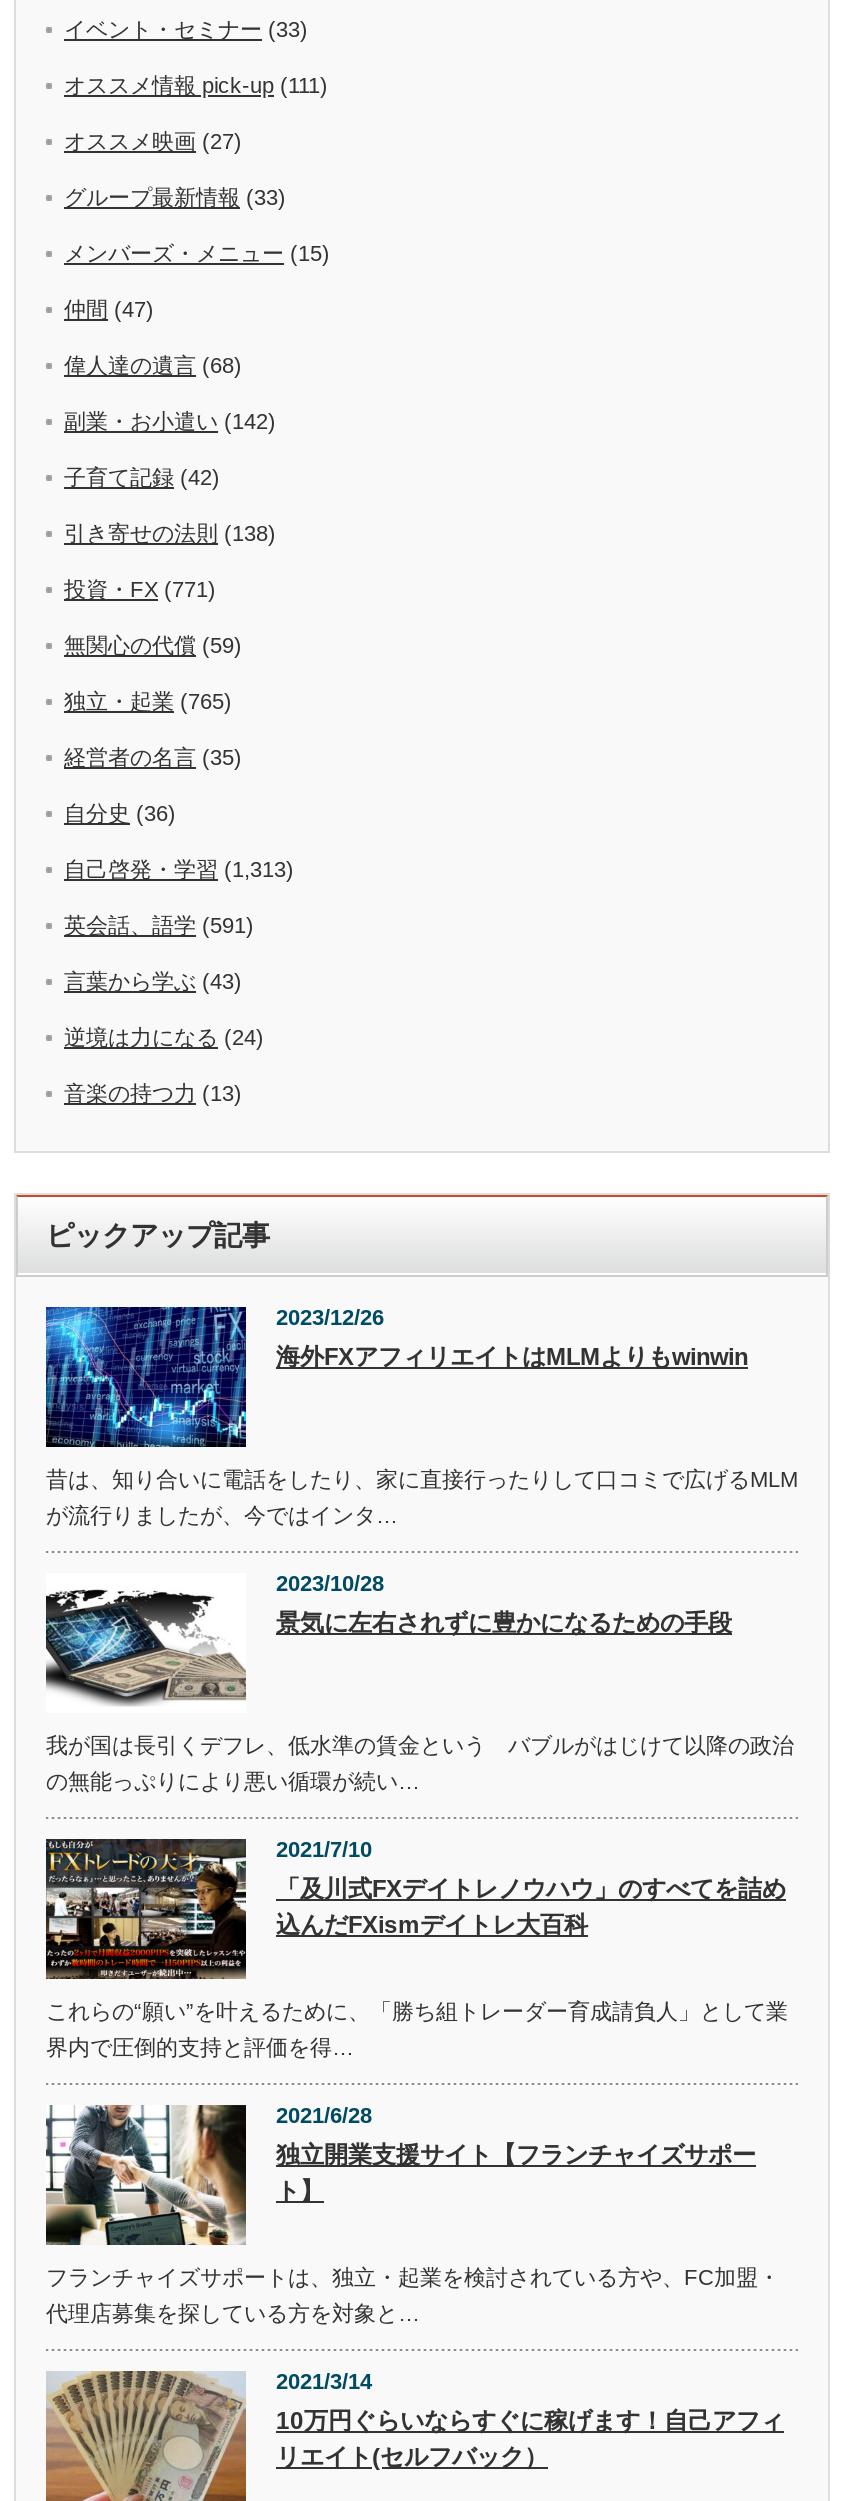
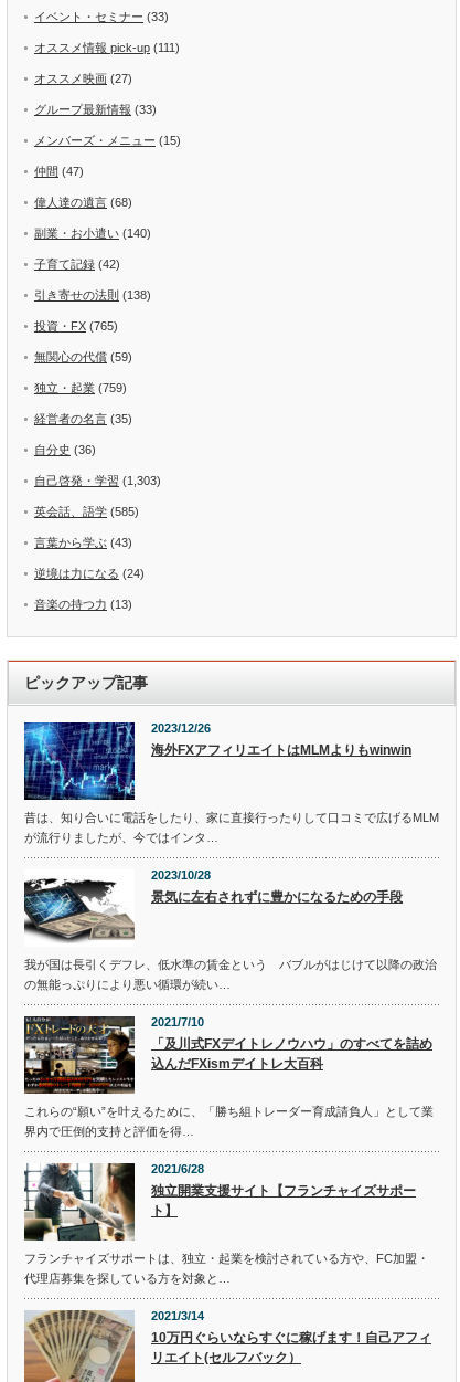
[64,409,276,433] 副業・お小遣い(142) -> [34,226,151,240] 副業・お小遣い(140)
[64,577,216,601] 投資・FX (771) -> [34,319,118,332] 投資・FX (765)
[64,689,232,713] 独立・起業(765) -> [34,381,127,394] 独立・起業(759)
[64,857,294,881] 自己啓発・学習(1,313) -> [34,474,161,487] 自己啓発・学習(1,303)
[64,913,254,937] 英会話、語学(591) -> [34,505,139,518] 英会話、語学(585)

